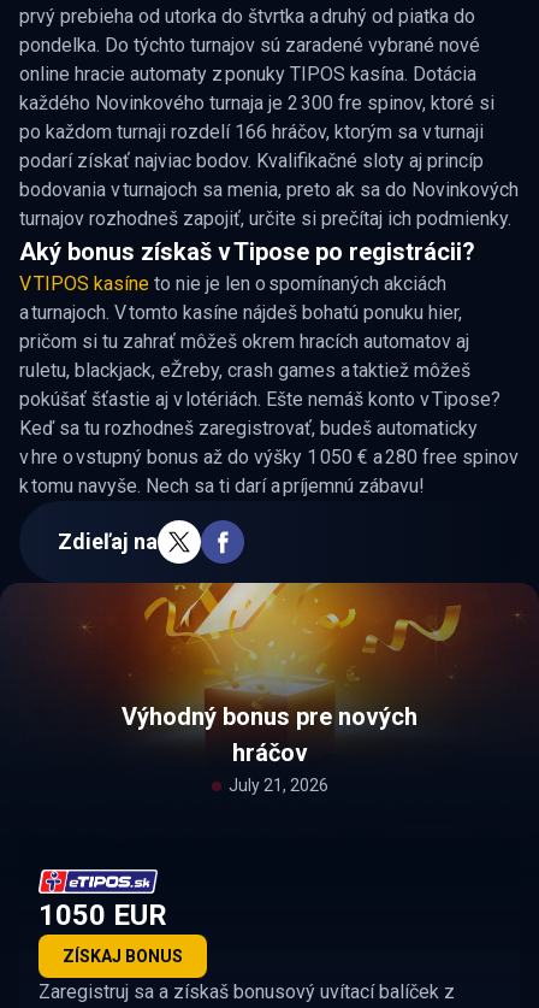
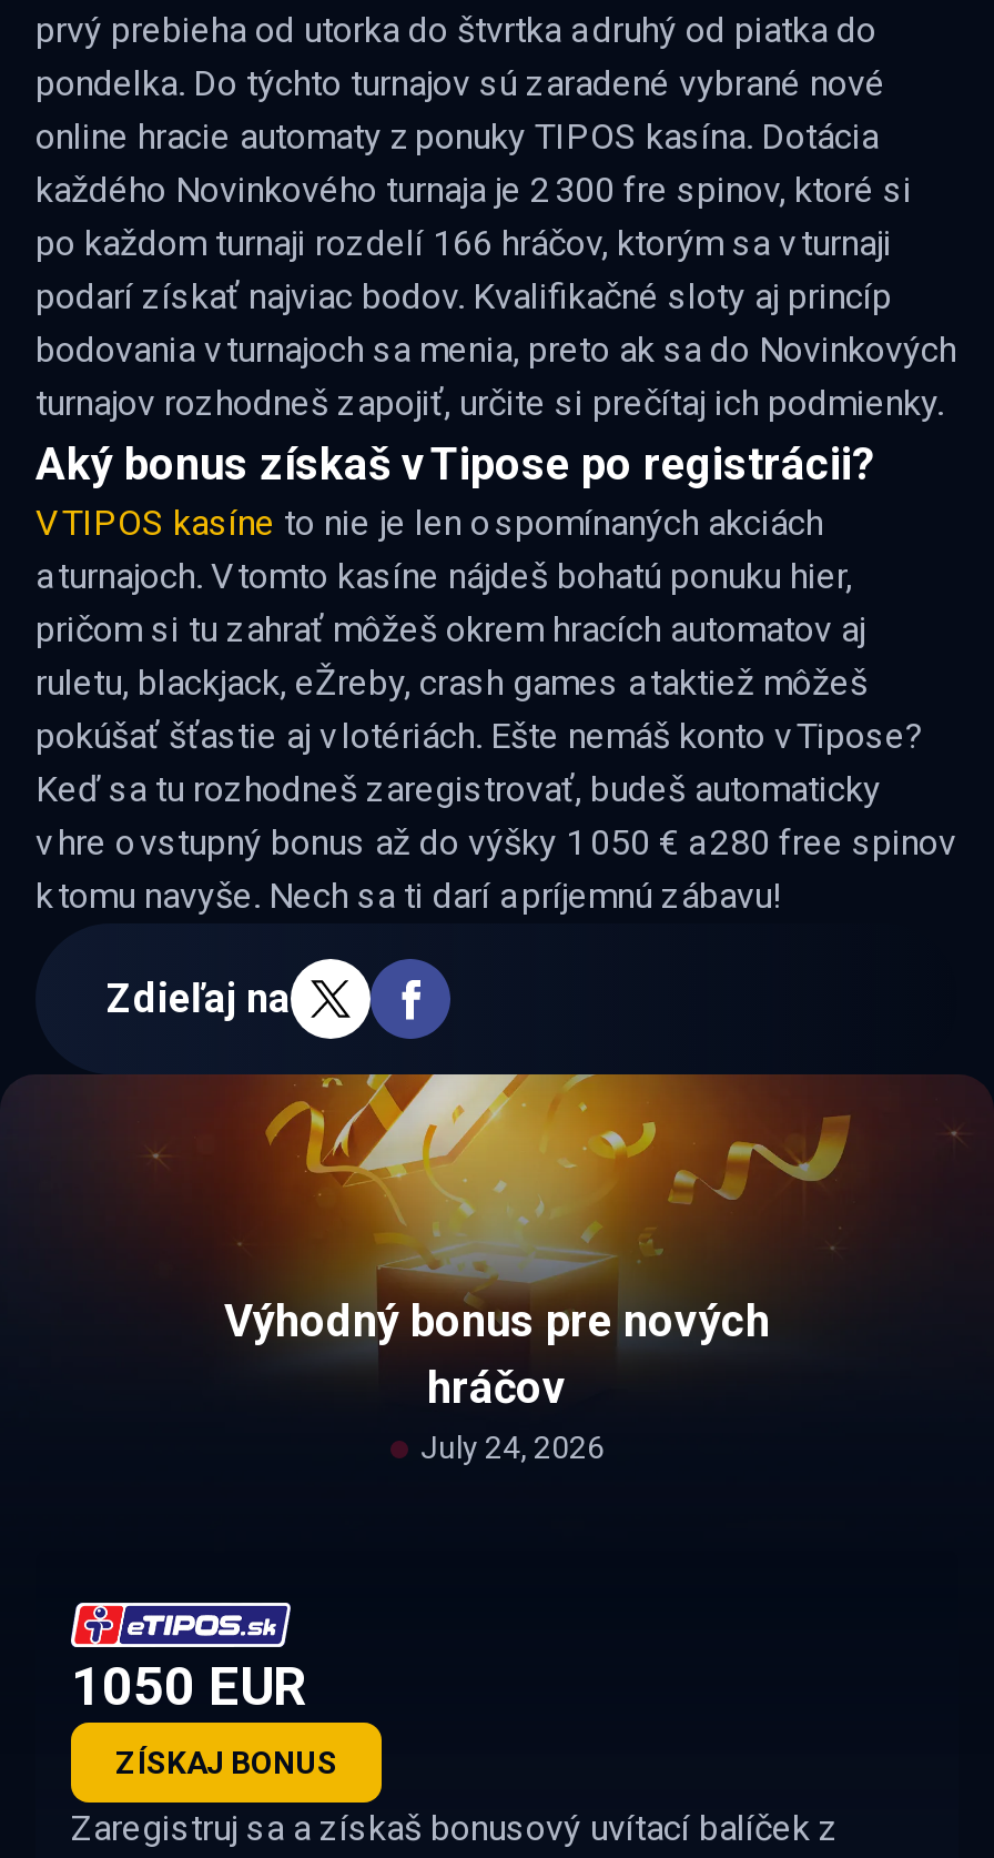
[228,776,328,795] July 21, 2026 -> [420,1430,605,1466] July 24, 2026

